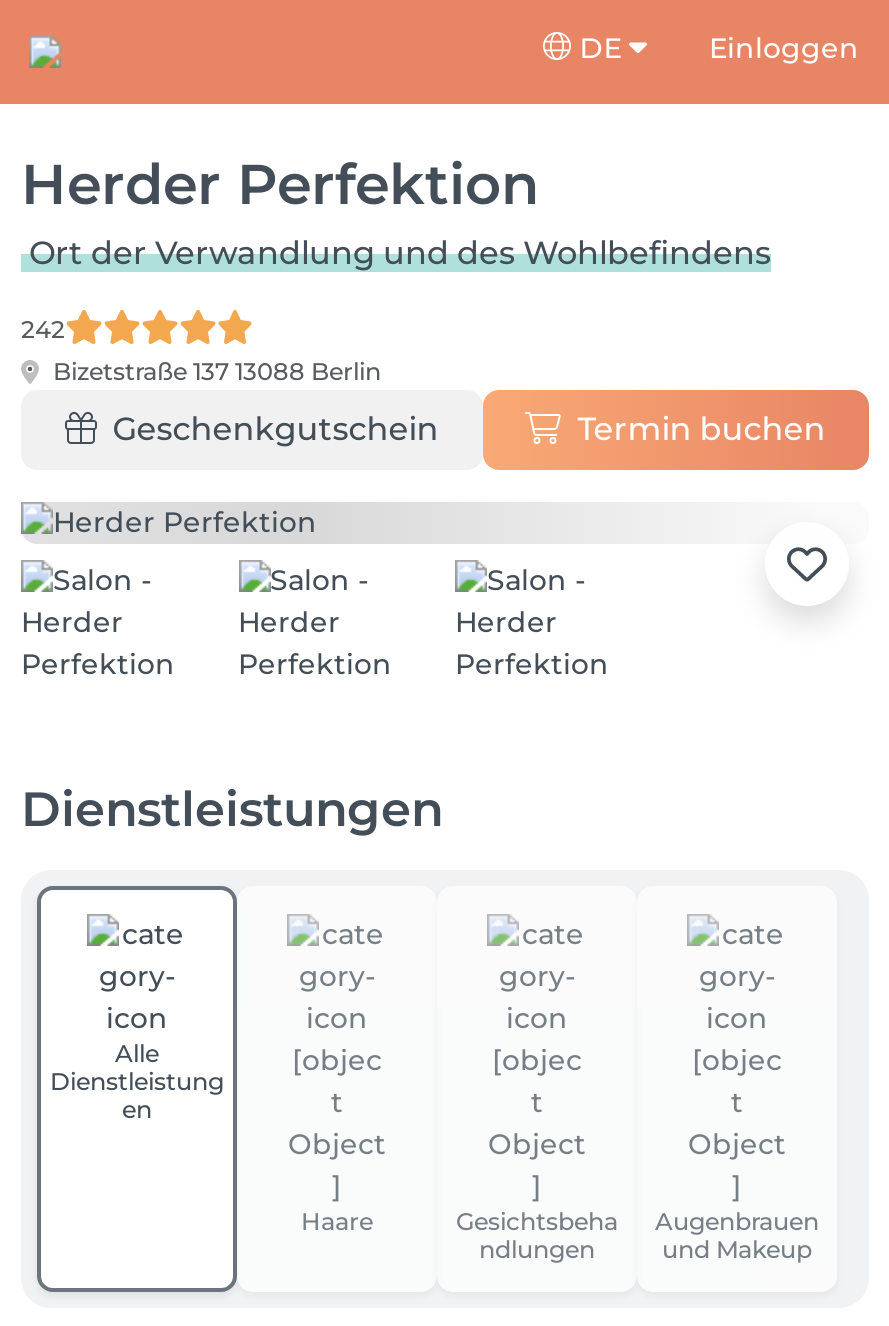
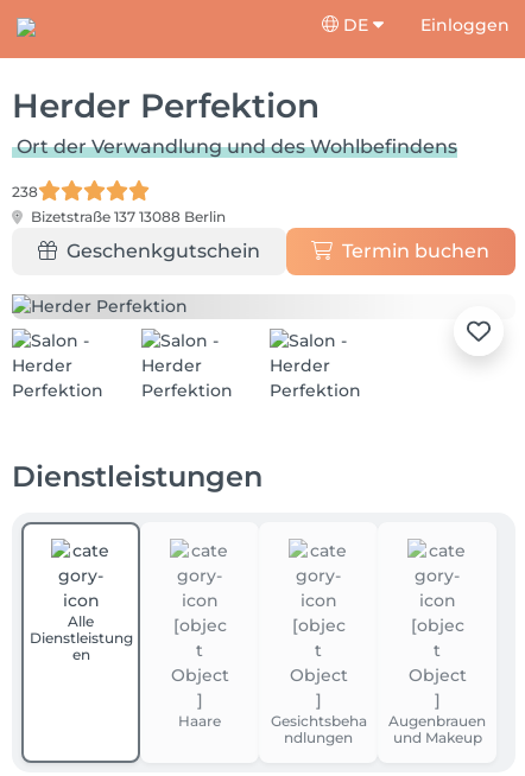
[21,313,65,343] 242 -> [12,182,38,200] 238

